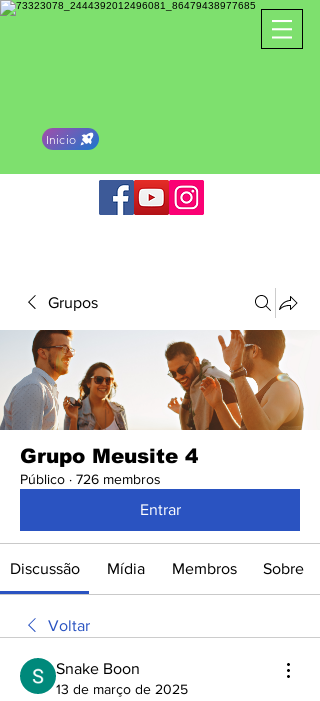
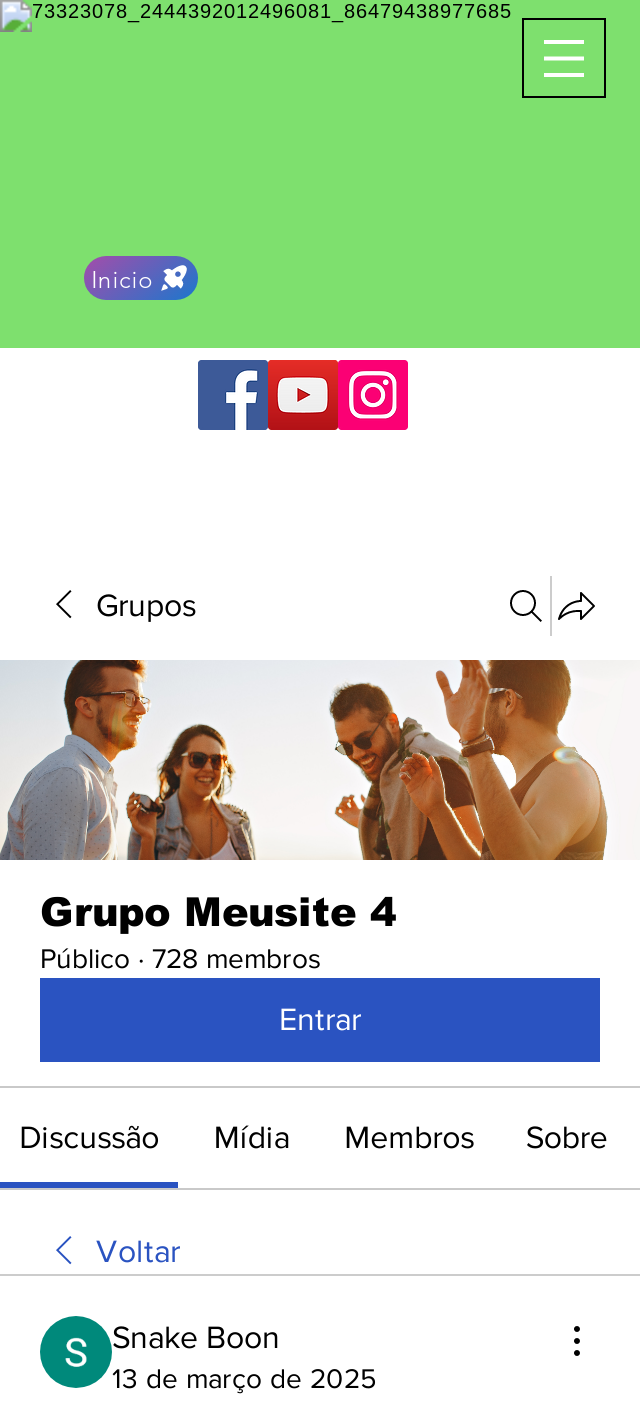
[20,471,161,487] Público · 726 membros -> [40,942,322,974] Público · 728 membros

